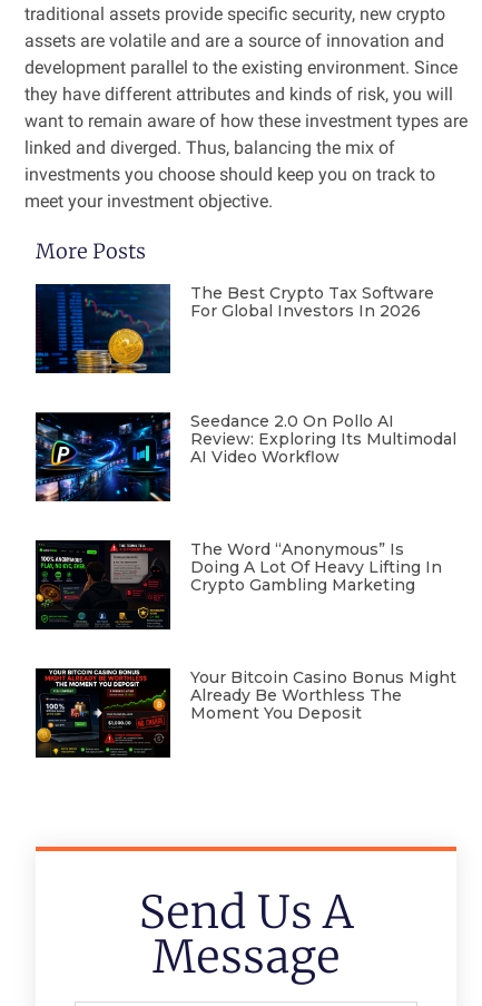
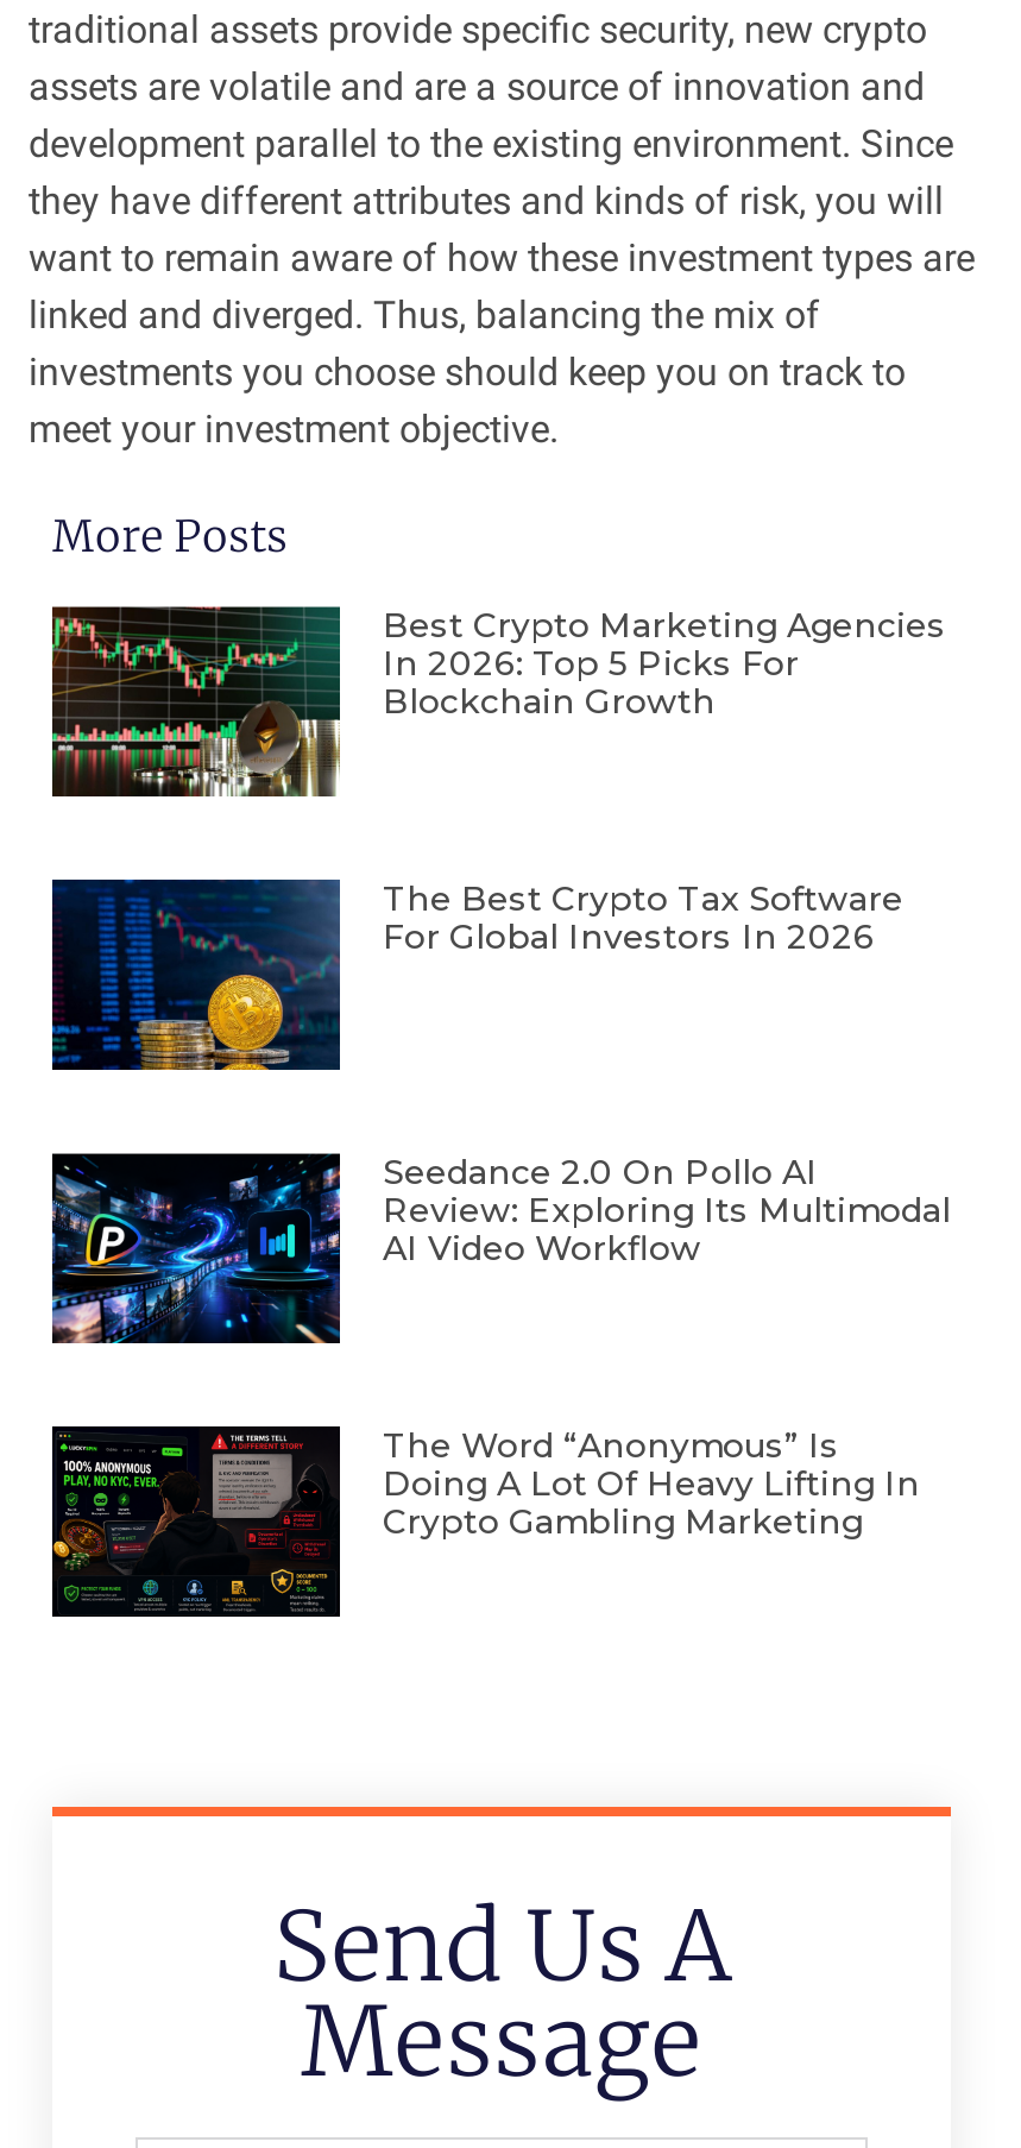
none -> [50,604,946,799] [image] | Best Crypto Marketing Agencies | In 2026: Top 5 Picks For | Blockchain Growth
moved [35,283,456,595] -> [50,877,951,1543]: [image] | The Best Crypto Tax Software | For Global Investors In 2026 | ... | Doing A Lot Of Heavy Lifting In | Crypto Gambling Marketing
[36,667,456,755] [image] | Your Bitcoin Casino Bonus Might | Already Be Worthless The | Moment You Deposit -> none

